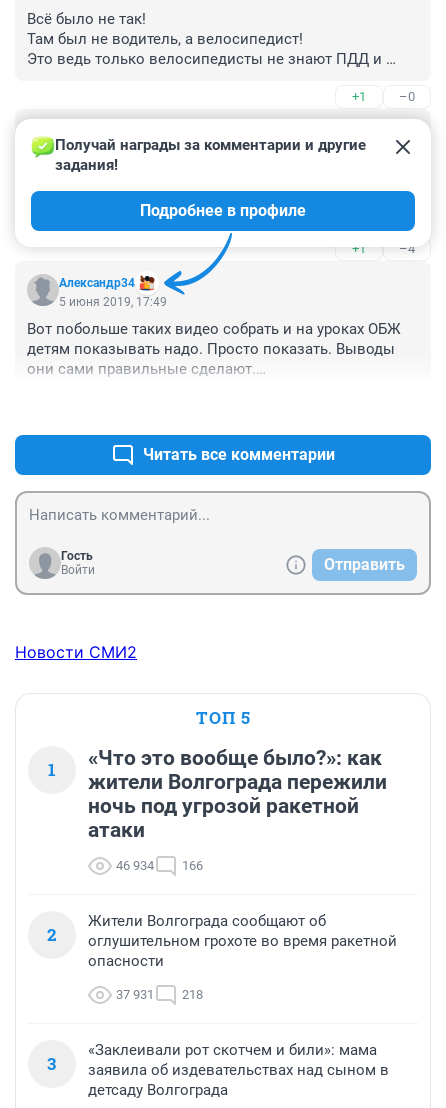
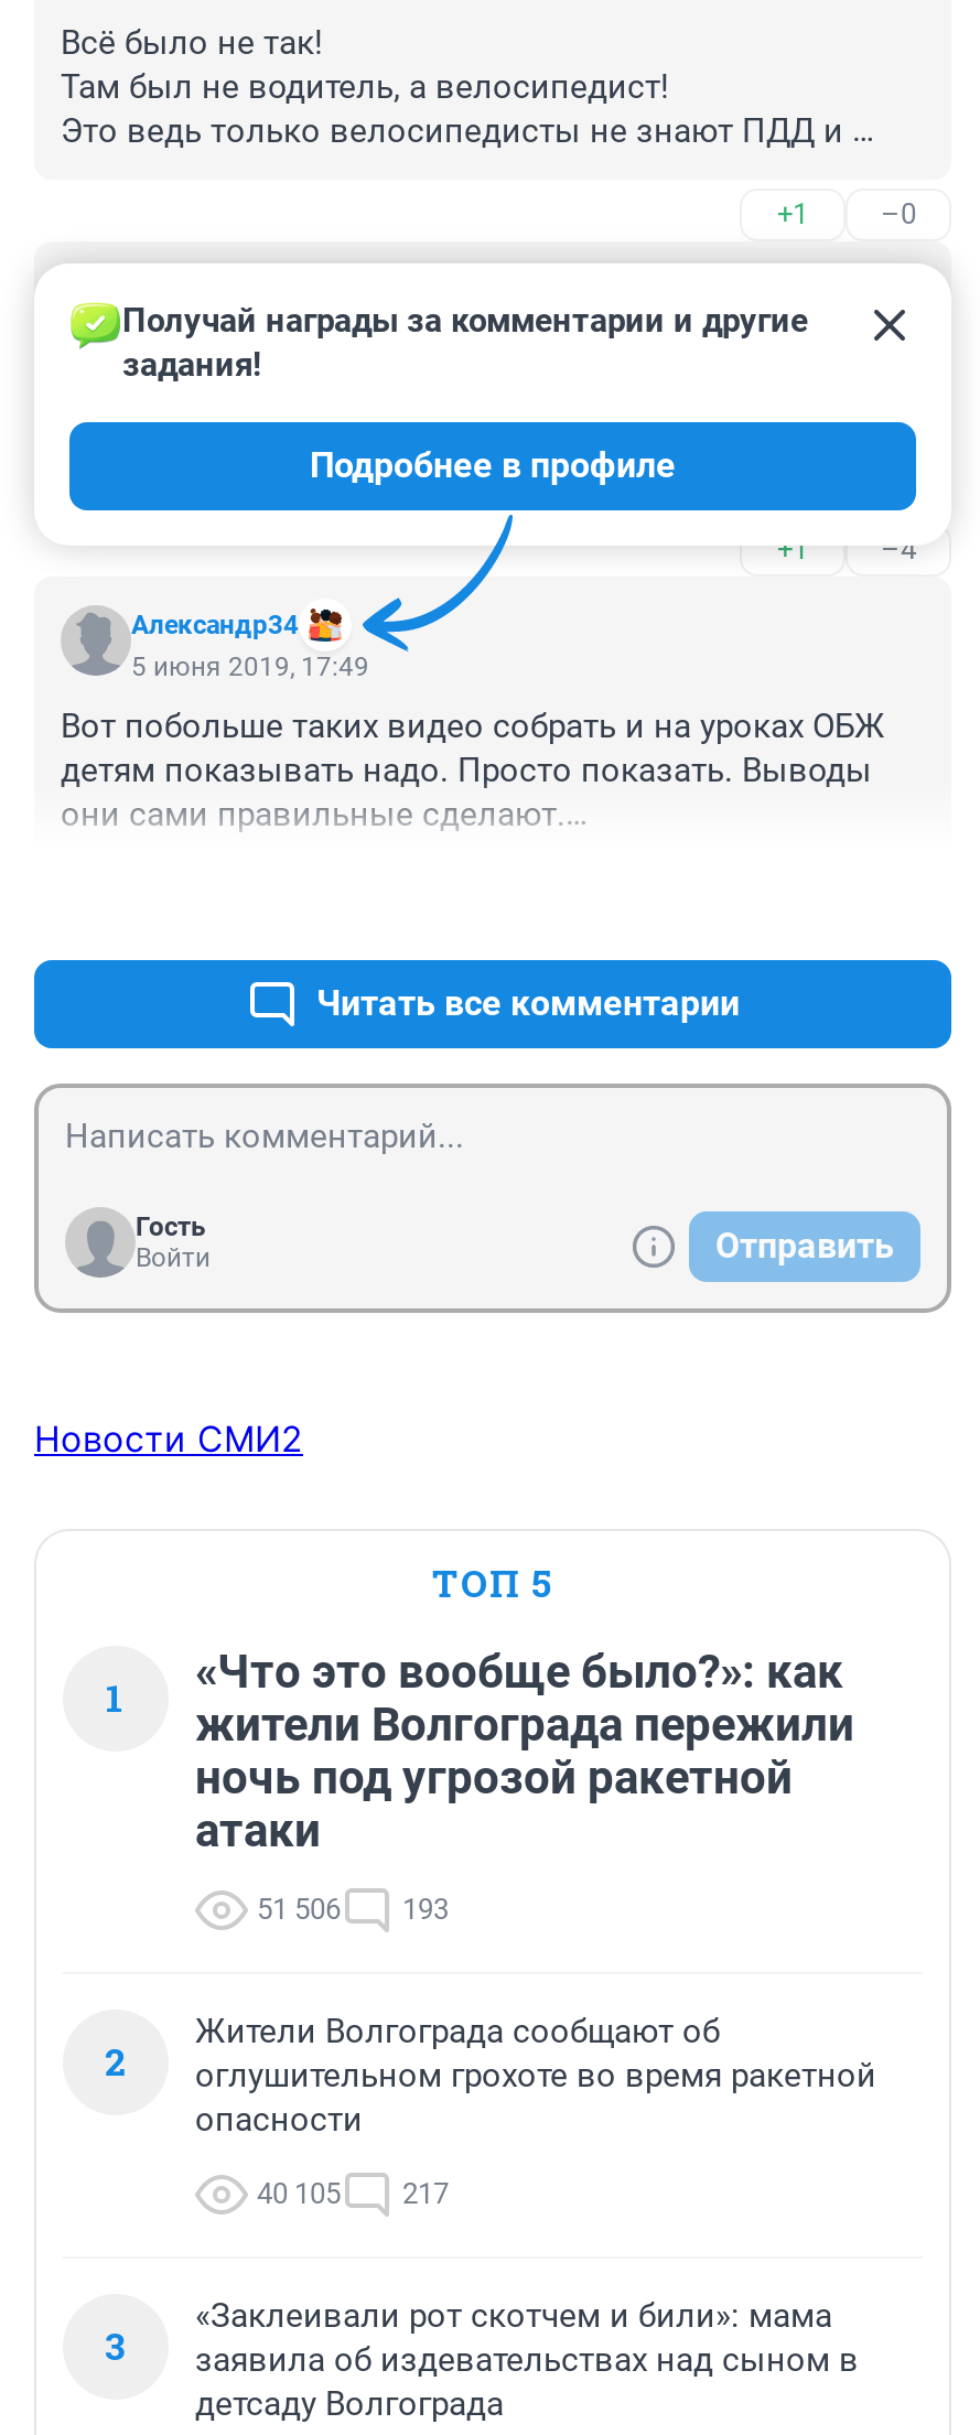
[116,858,154,873] 46 934 -> [257,1892,341,1925] 51 506
[182,858,203,873] 166 -> [402,1892,449,1925] 193
[116,987,154,1002] 37 931 -> [257,2176,341,2209] 40 105
[182,987,203,1002] 218 -> [402,2176,449,2209] 217

